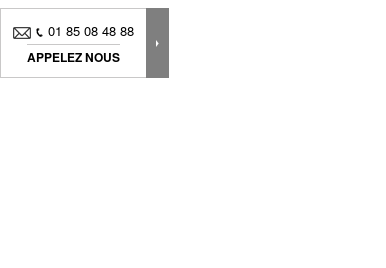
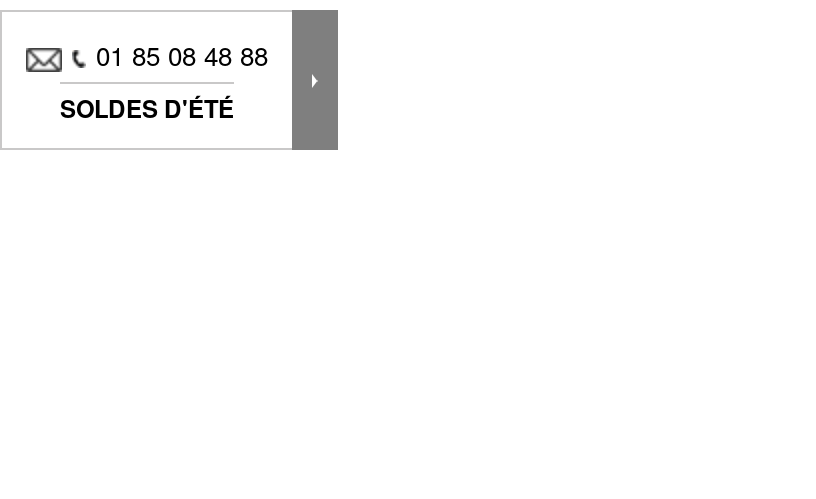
[27,48,120,66] APPELEZ NOUS -> [60,90,234,126] SOLDES D'ÉTÉ

